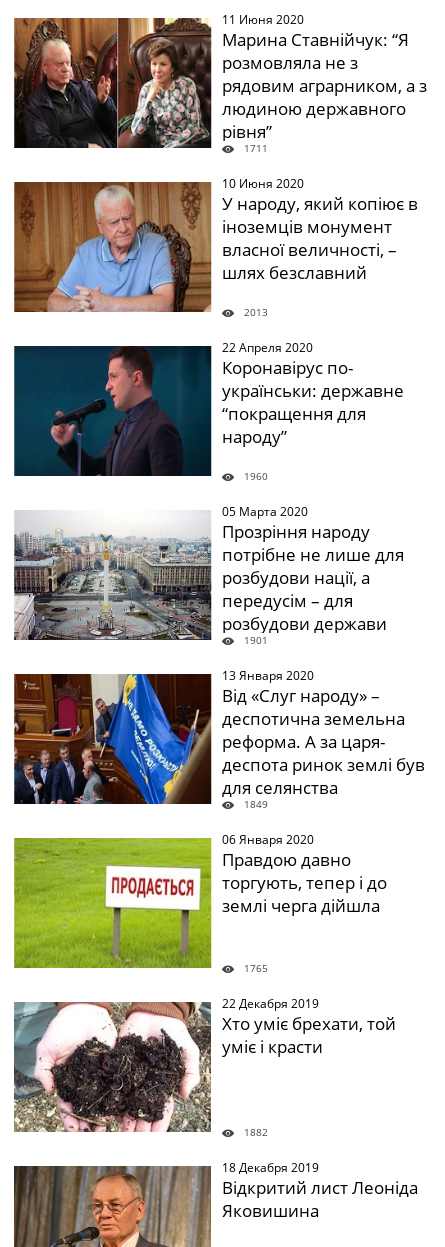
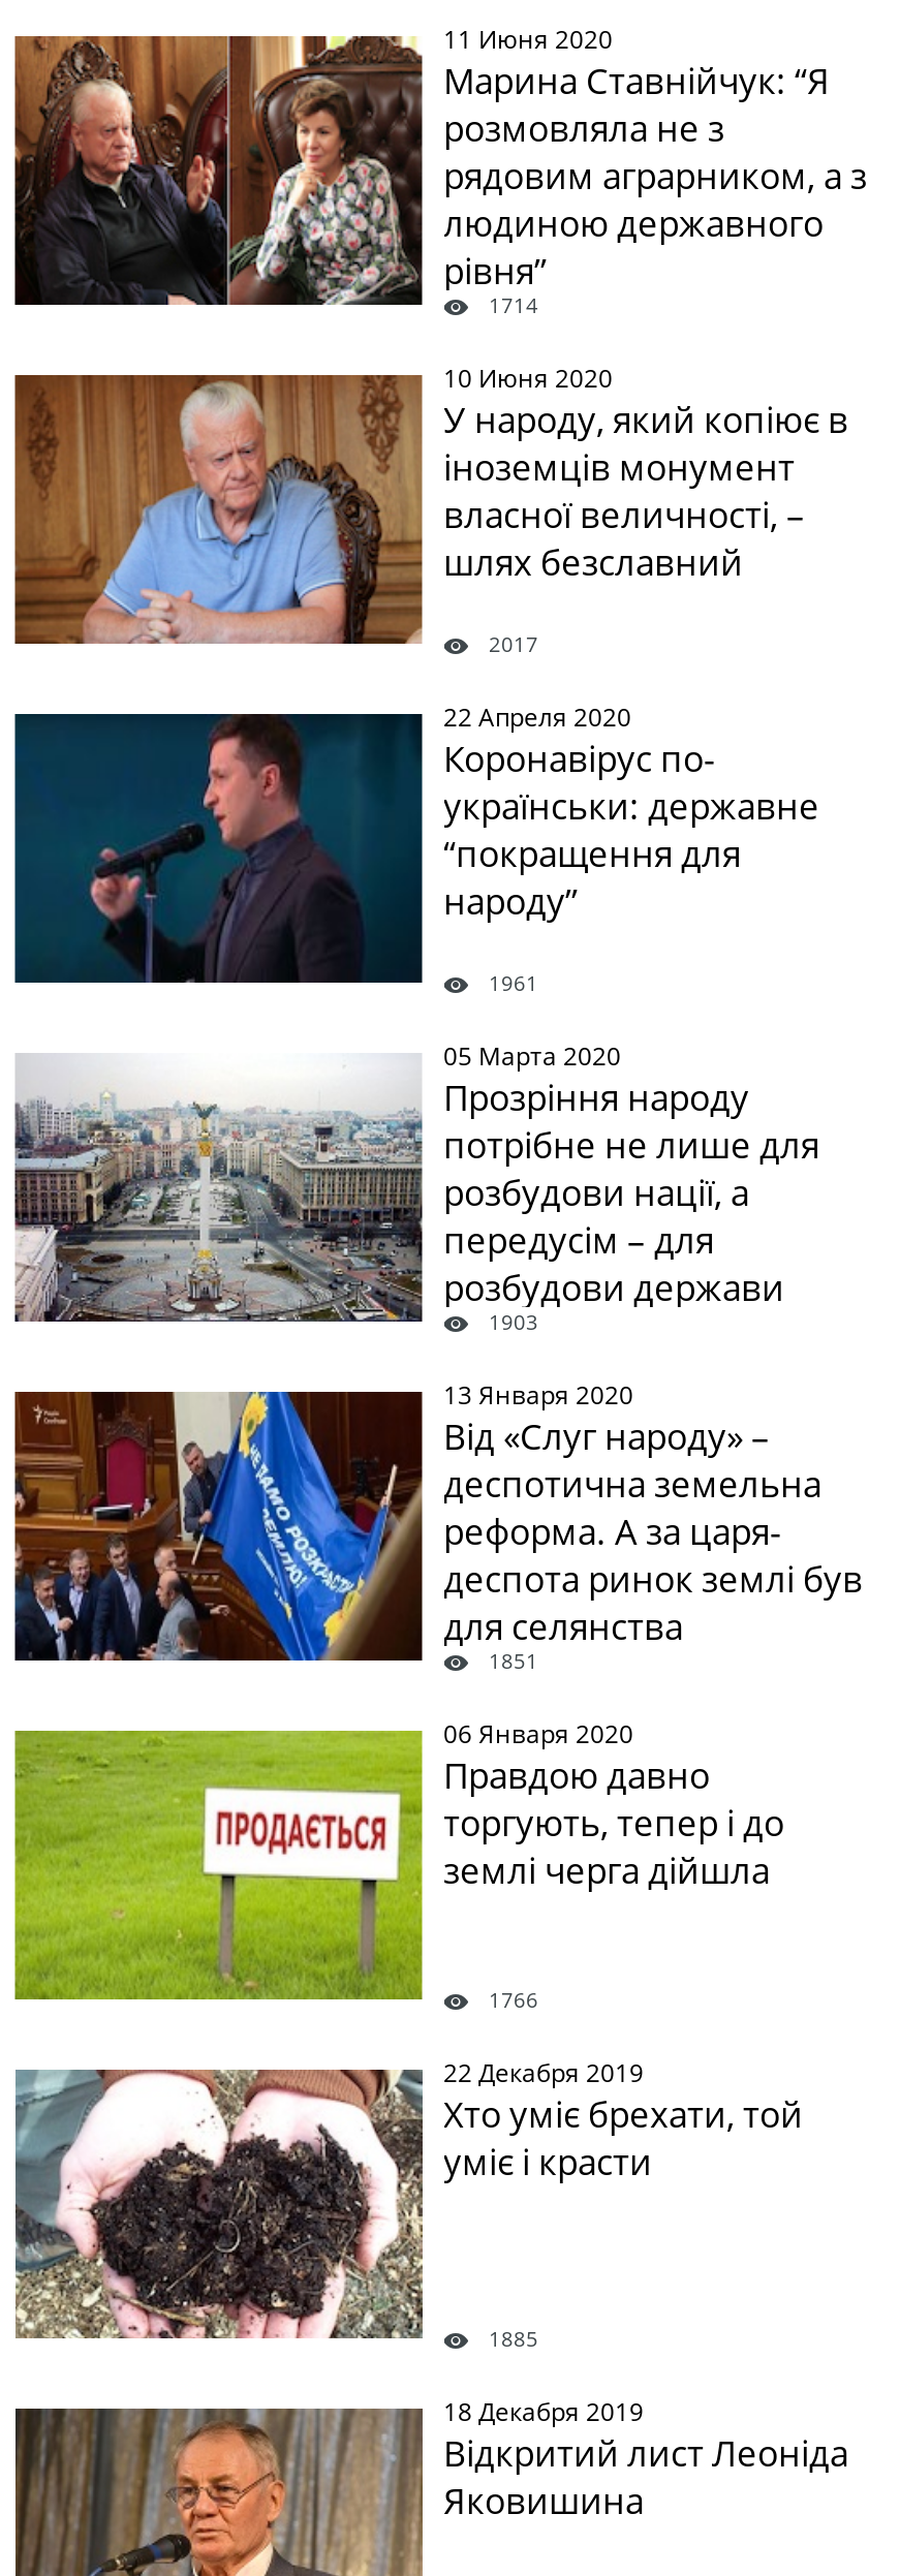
[243,141,267,155] 1711 -> [489,290,538,319] 1714
[243,305,267,319] 2013 -> [489,629,538,658] 2017
[243,469,267,483] 1960 -> [489,968,538,997] 1961
[243,633,267,647] 1901 -> [489,1307,538,1336] 1903
[243,797,267,811] 1849 -> [489,1646,538,1675] 1851
[243,961,267,975] 1765 -> [489,1985,538,2014] 1766
[243,1125,267,1139] 1882 -> [489,2324,538,2353] 1885

